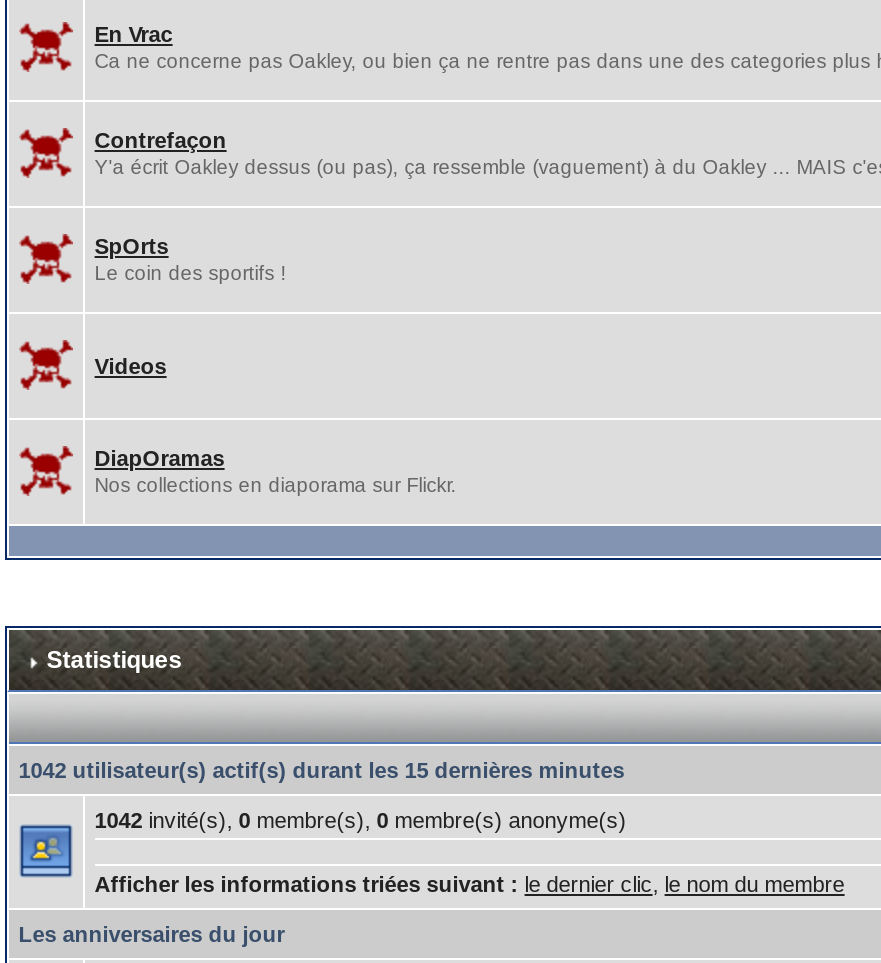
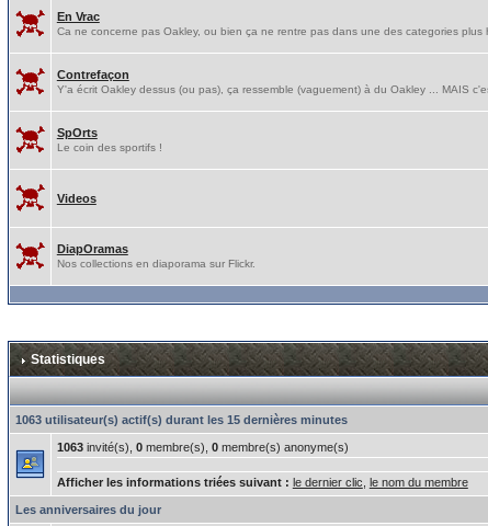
[19,758,625,782] 1042 utilisateur(s) actif(s) durant les 15 dernières minutes -> [15,413,347,426] 1063 utilisateur(s) actif(s) durant les 15 dernières minutes
[95,808,627,832] 1042 invité(s), 0 membre(s), 0 membre(s) anonyme(s) -> [57,441,349,454] 1063 invité(s), 0 membre(s), 0 membre(s) anonyme(s)

